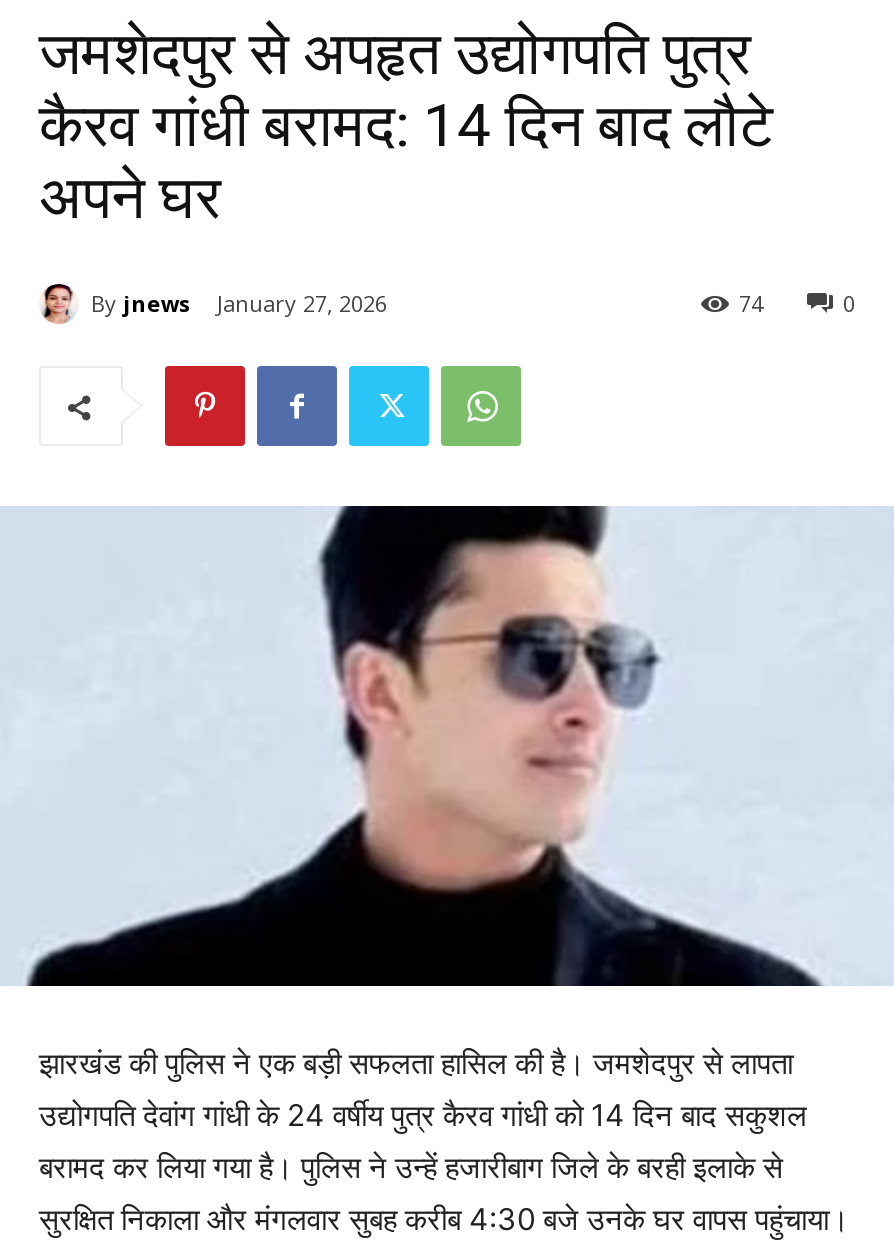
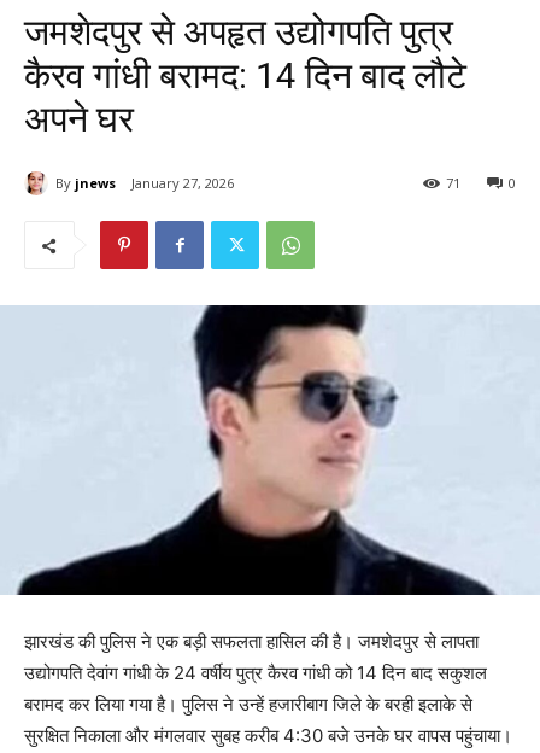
[739,288,763,318] 74 -> [446,174,460,192] 71

